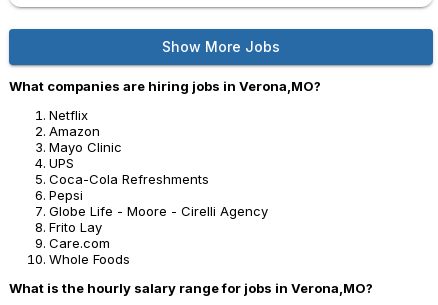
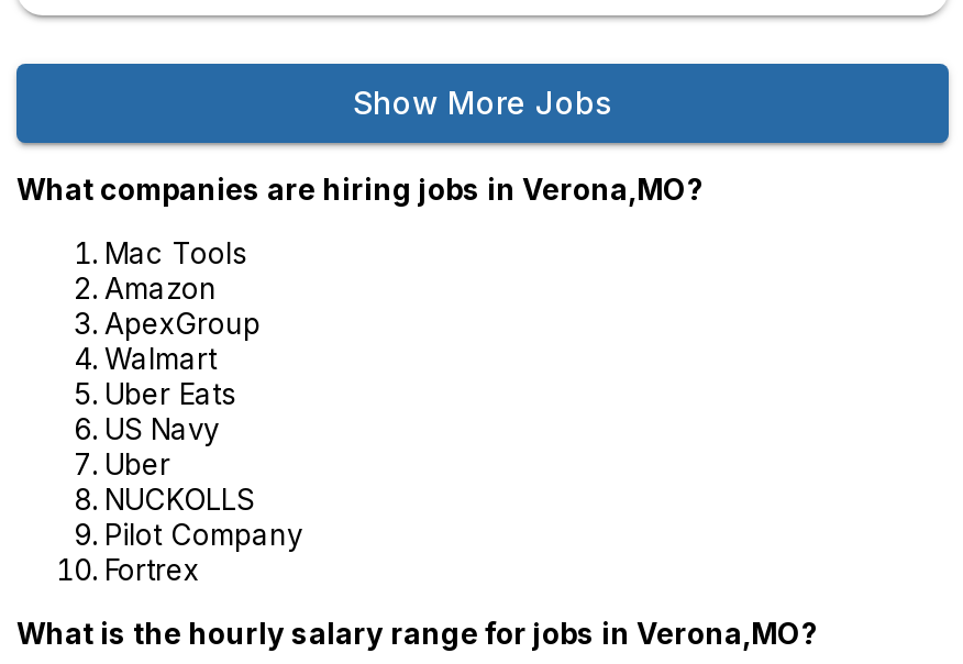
[49,107,88,123] Netflix -> [104,235,247,270] Mac Tools
[49,139,268,267] Mayo Clinic | UPS | Coca-Cola Refreshments | Pepsi | Globe Life - Moore - Cirelli Agency | Frito Lay | Care.com | Whole Foods -> [104,306,302,587] ApexGroup | Walmart | Uber Eats | US Navy | Uber | NUCKOLLS | Pilot Company | Fortrex

